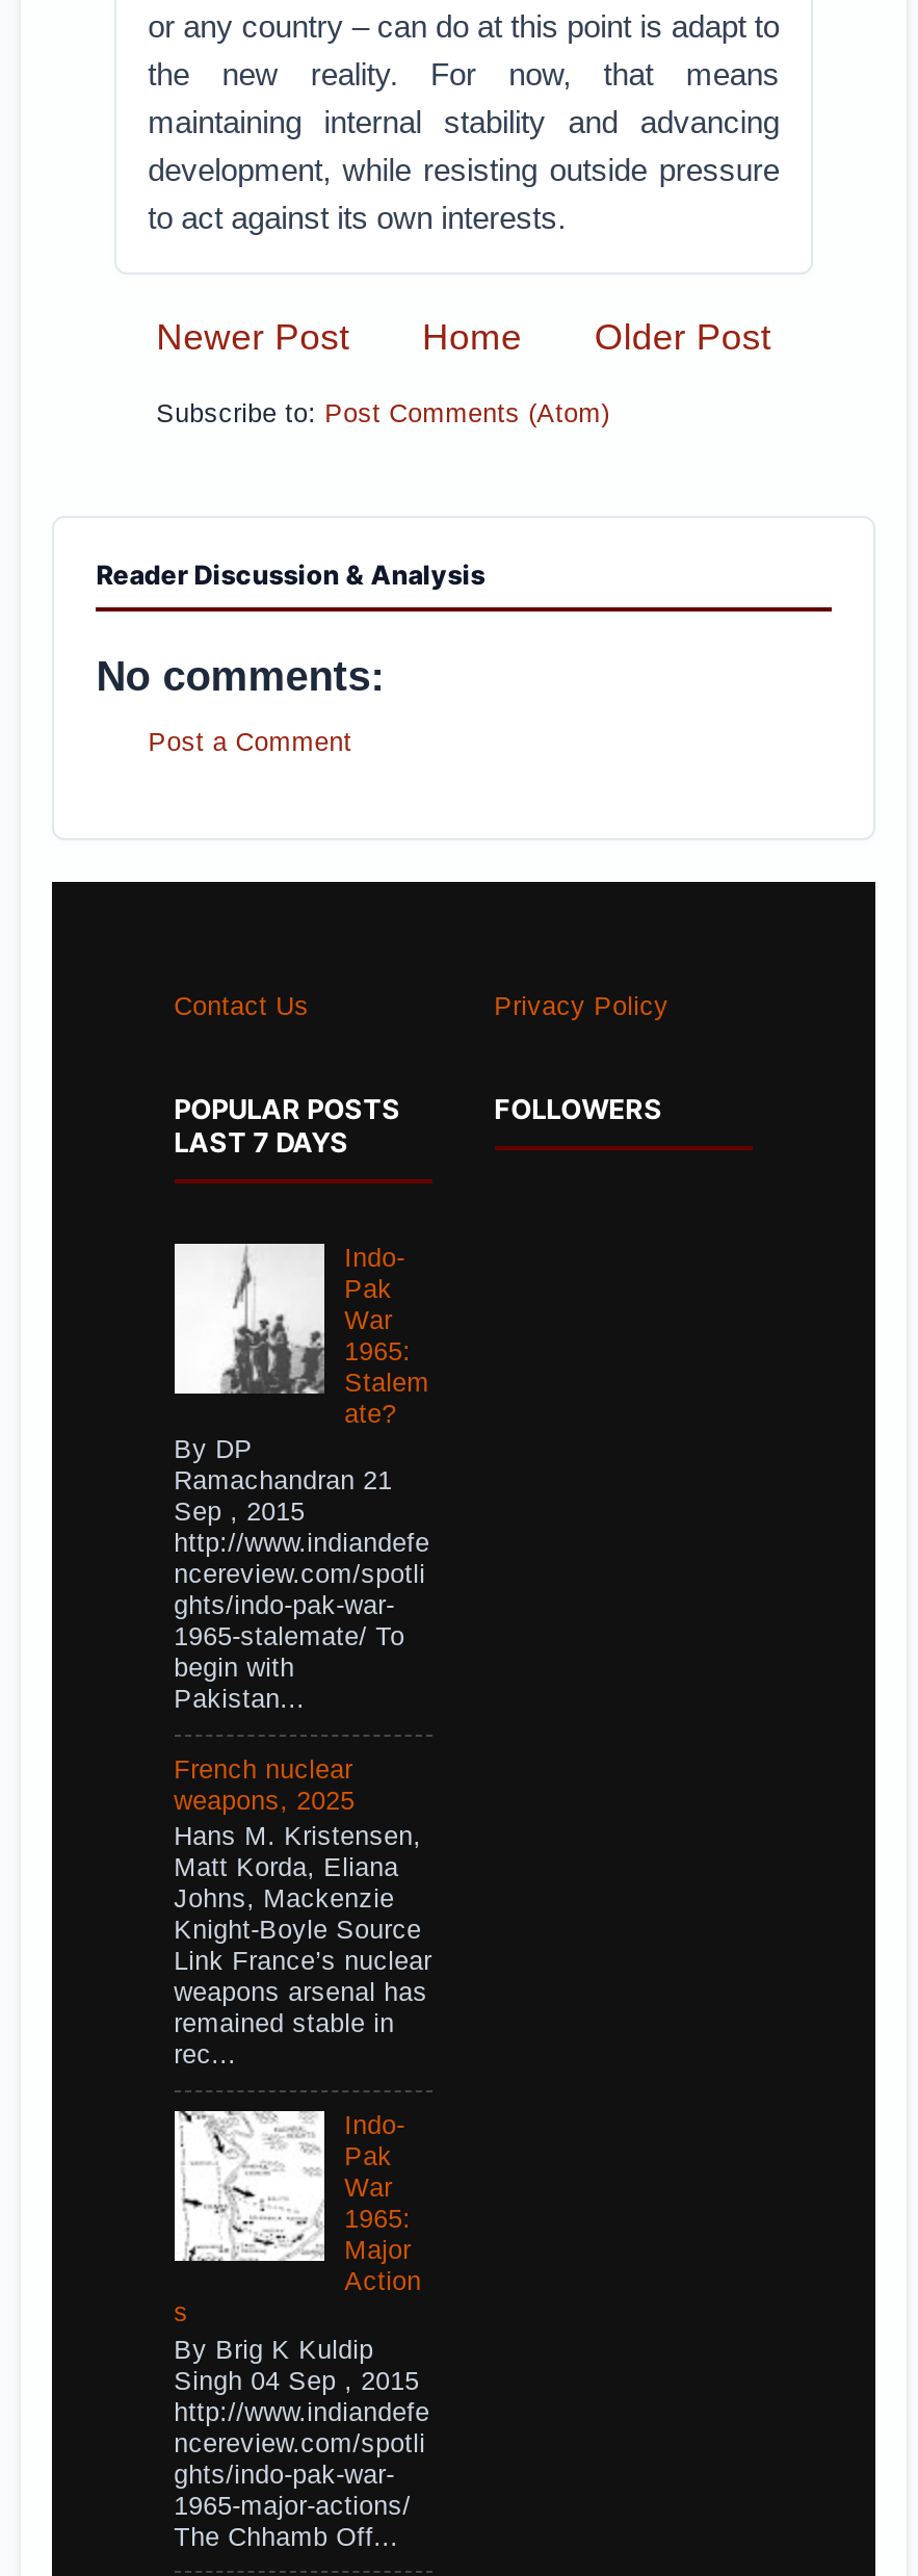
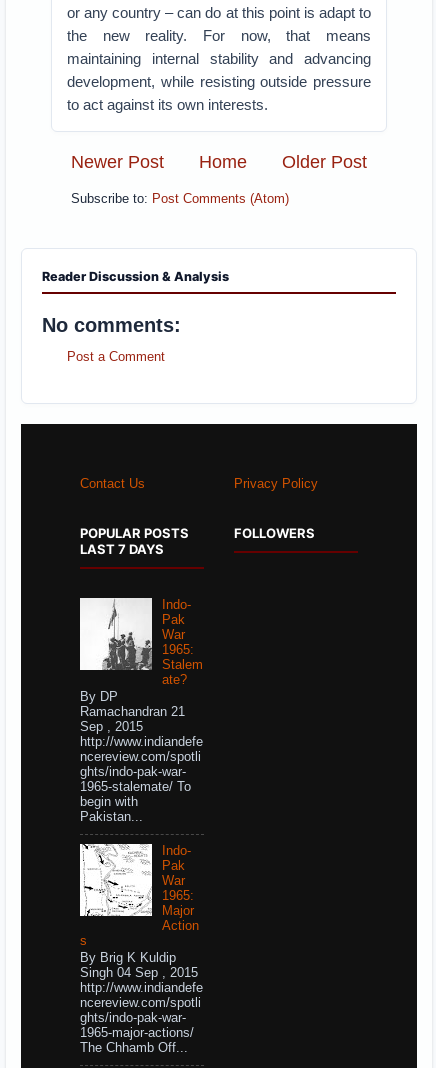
[174,1755,432,2071] French nuclear | weapons, 2025 | Hans M. Kristensen, | Matt Korda, Eliana | Johns, Mackenzie | Knight-Boyle Source | Link France’s nuclear | weapons arsenal has | remained stable in | rec... -> none

